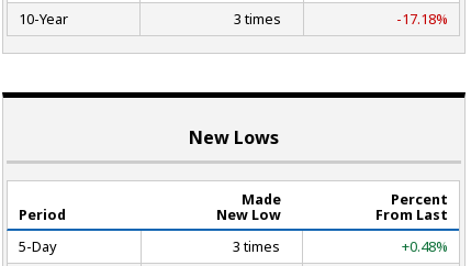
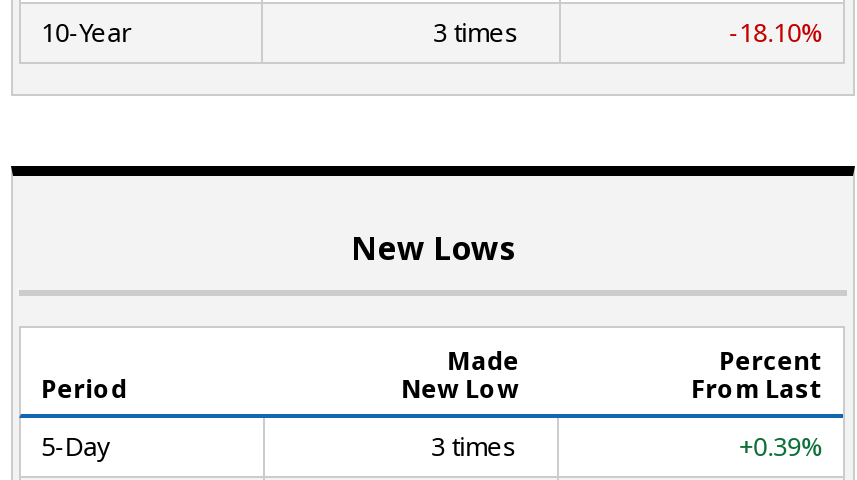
[396,9,448,28] -17.18% -> [729,14,823,50] -18.10%
[402,236,448,256] +0.48% -> [739,428,823,464] +0.39%

